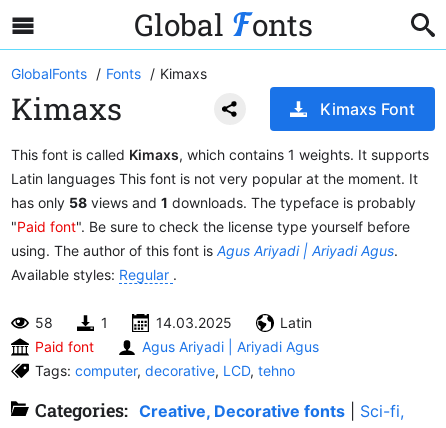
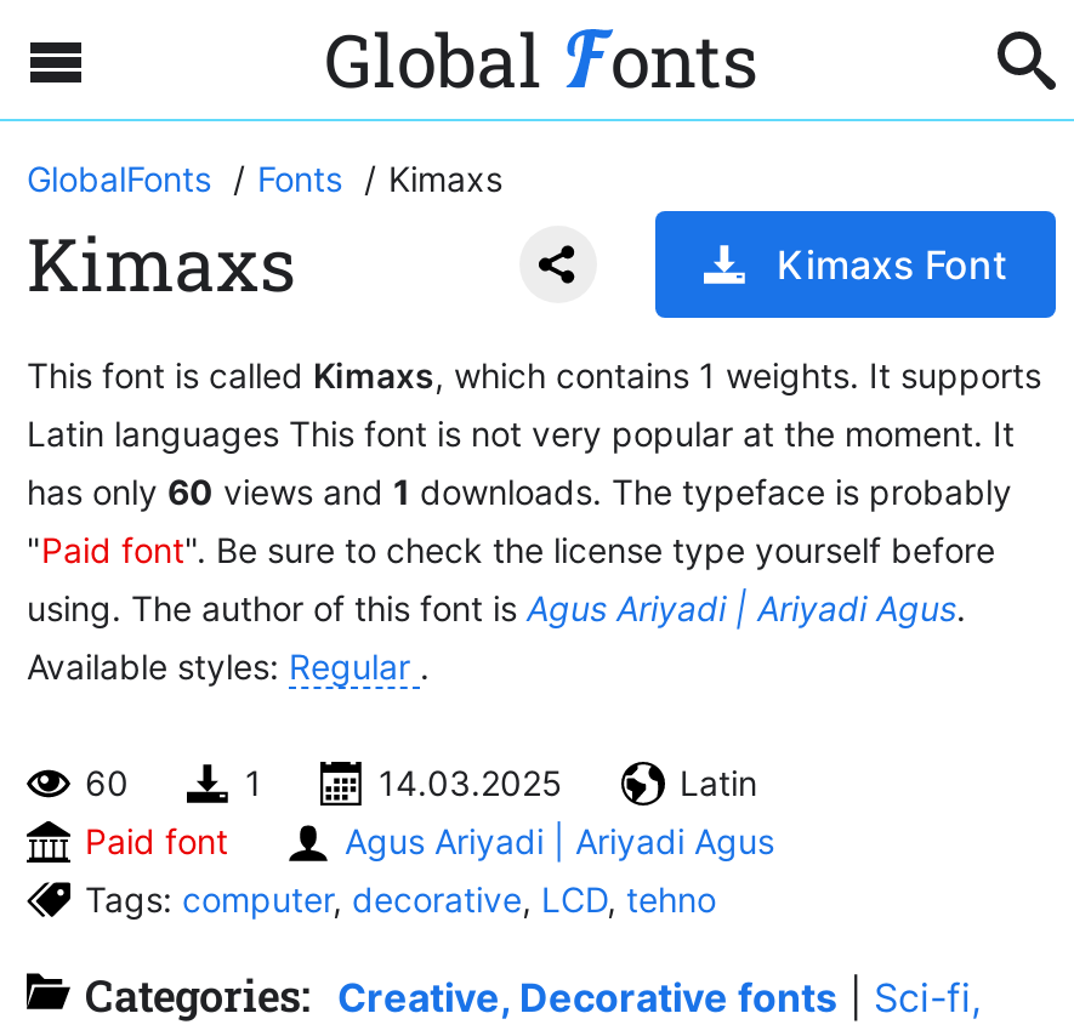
[11,194,416,211] has only 58 views and 1 downloads. The typeface is probably -> [27,471,1012,512] has only 60 views and 1 downloads. The typeface is probably
[35,314,53,331] 58 -> [85,762,129,803] 60

